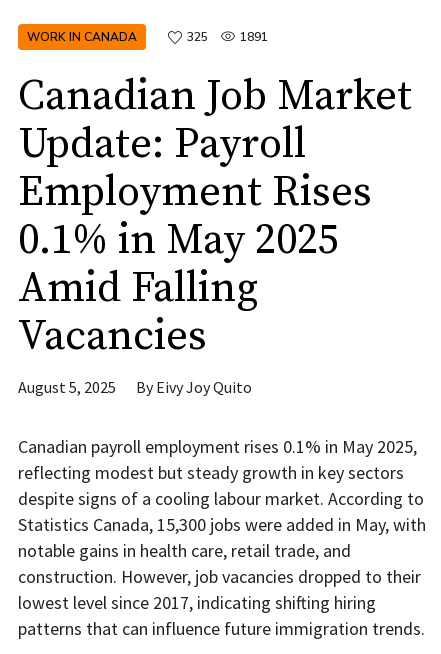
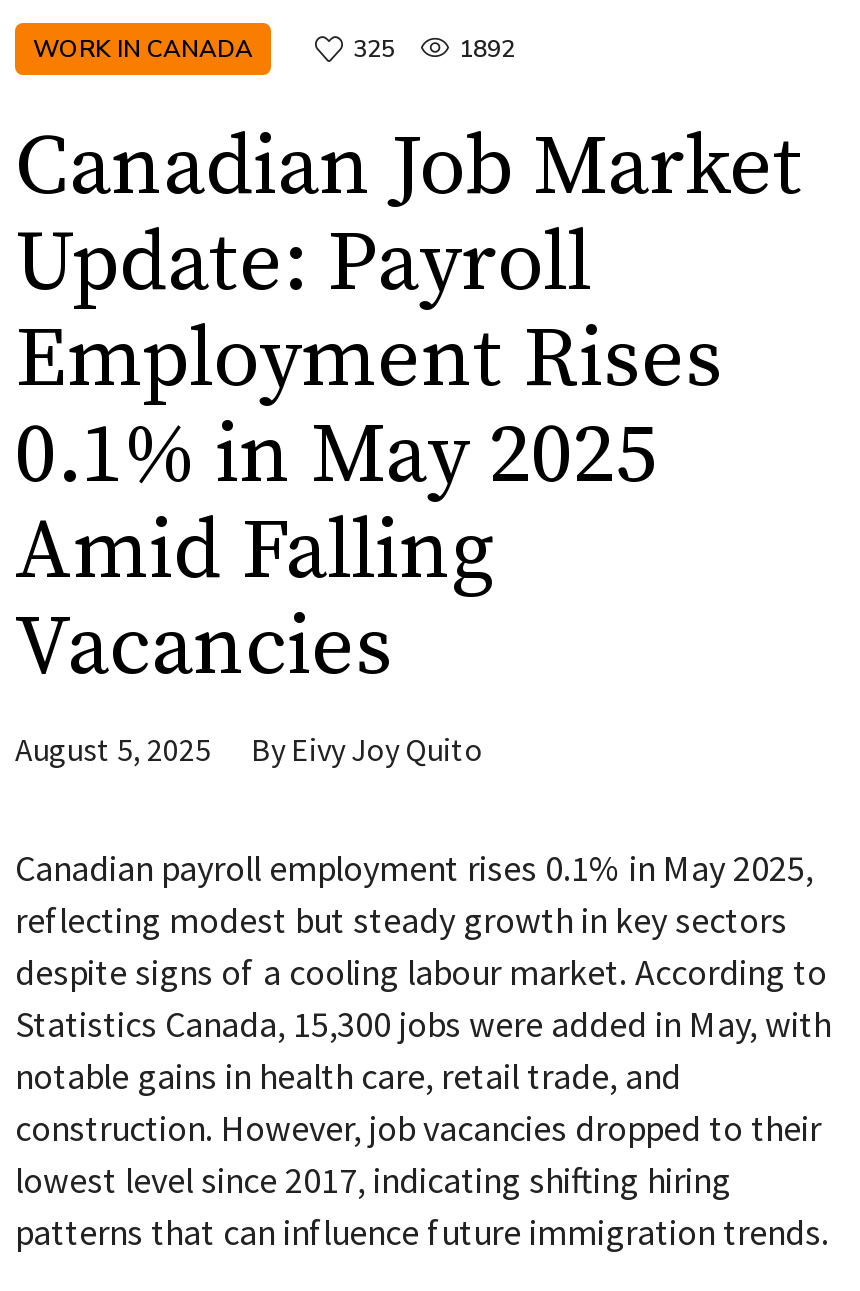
[187,29,268,45] 325 1891 -> [353,34,515,66] 325 1892

